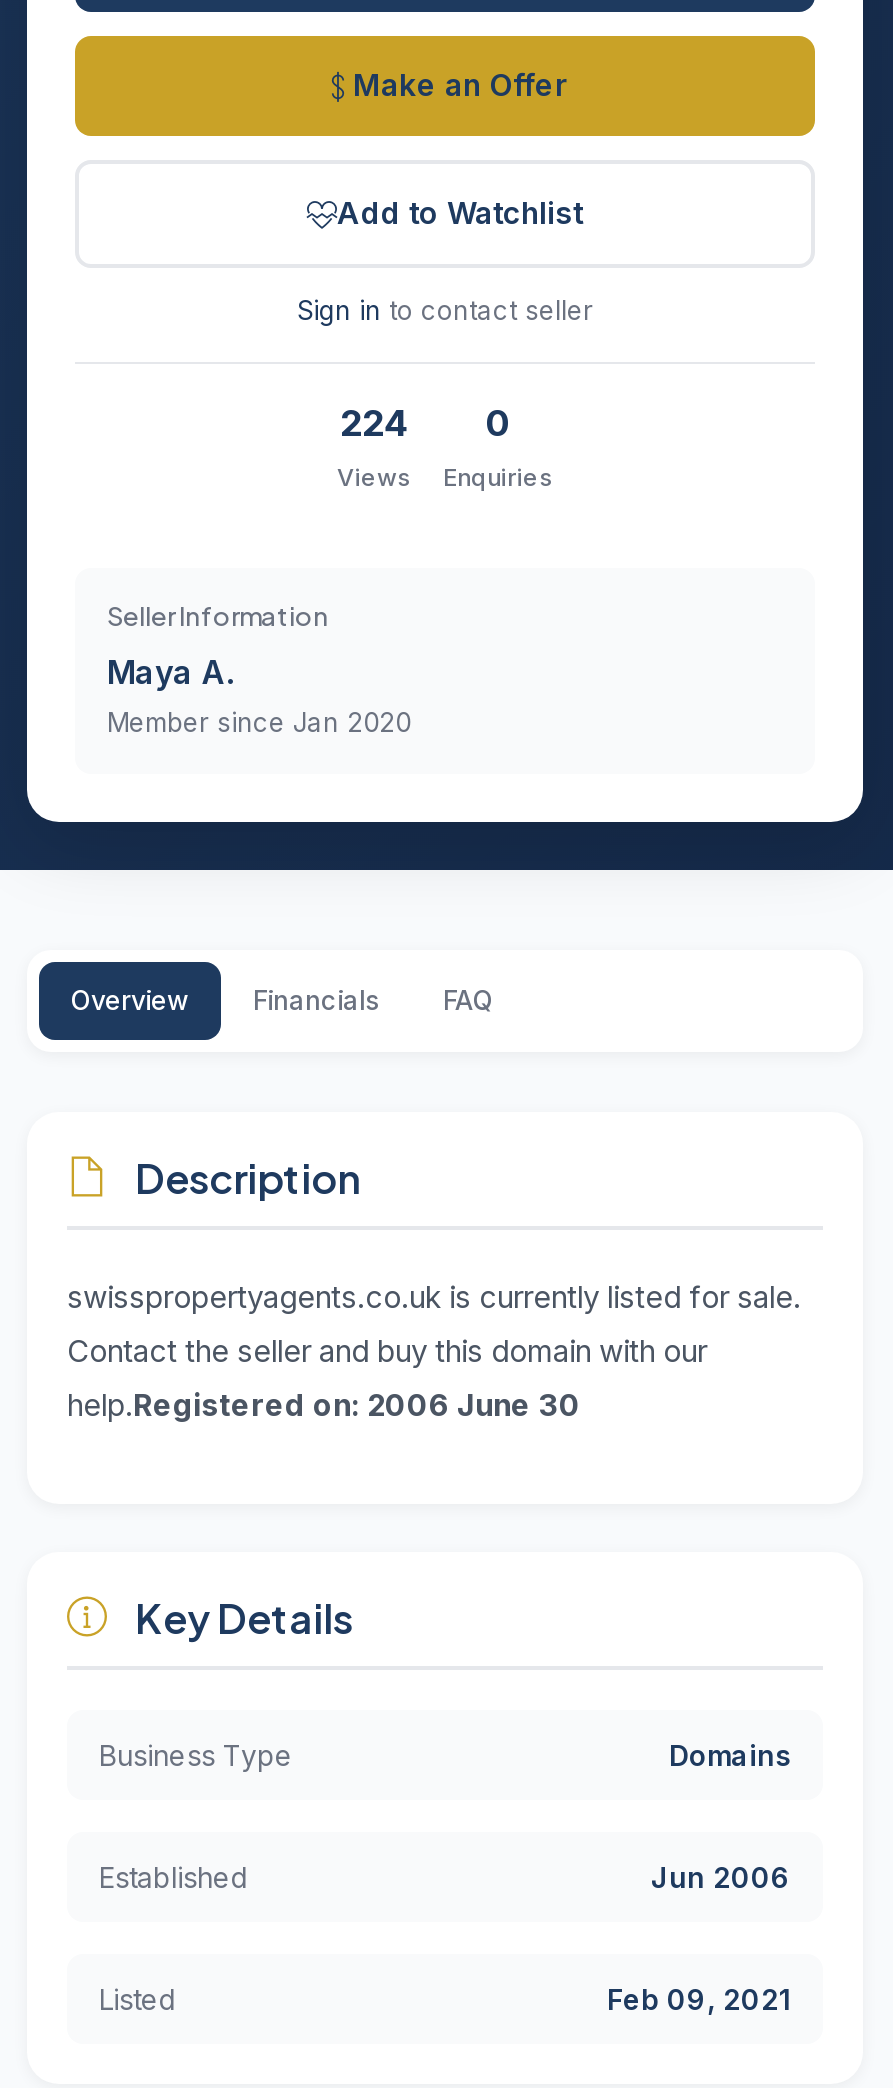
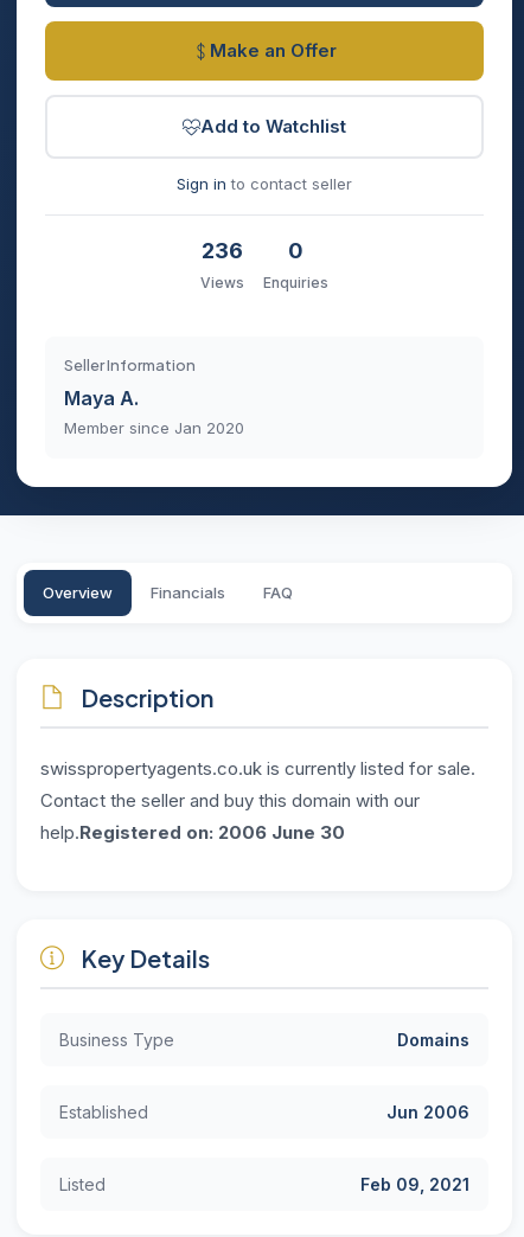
[340,402,511,444] 224 0 -> [202,238,303,263] 236 0

